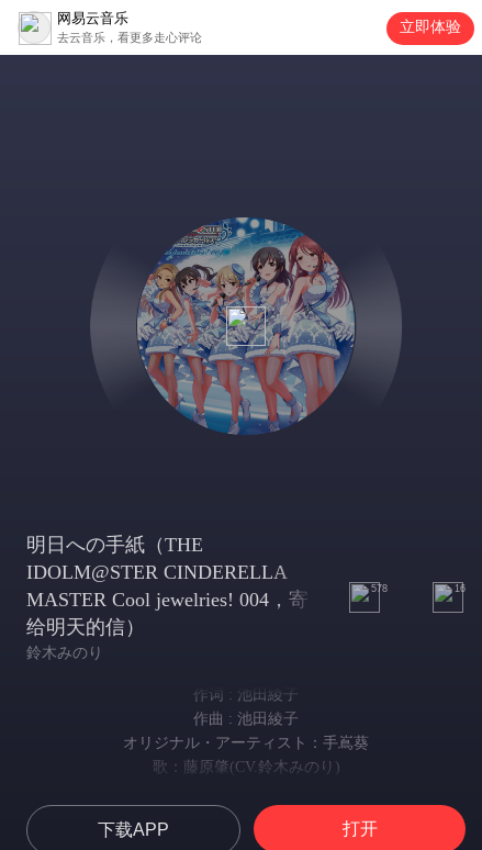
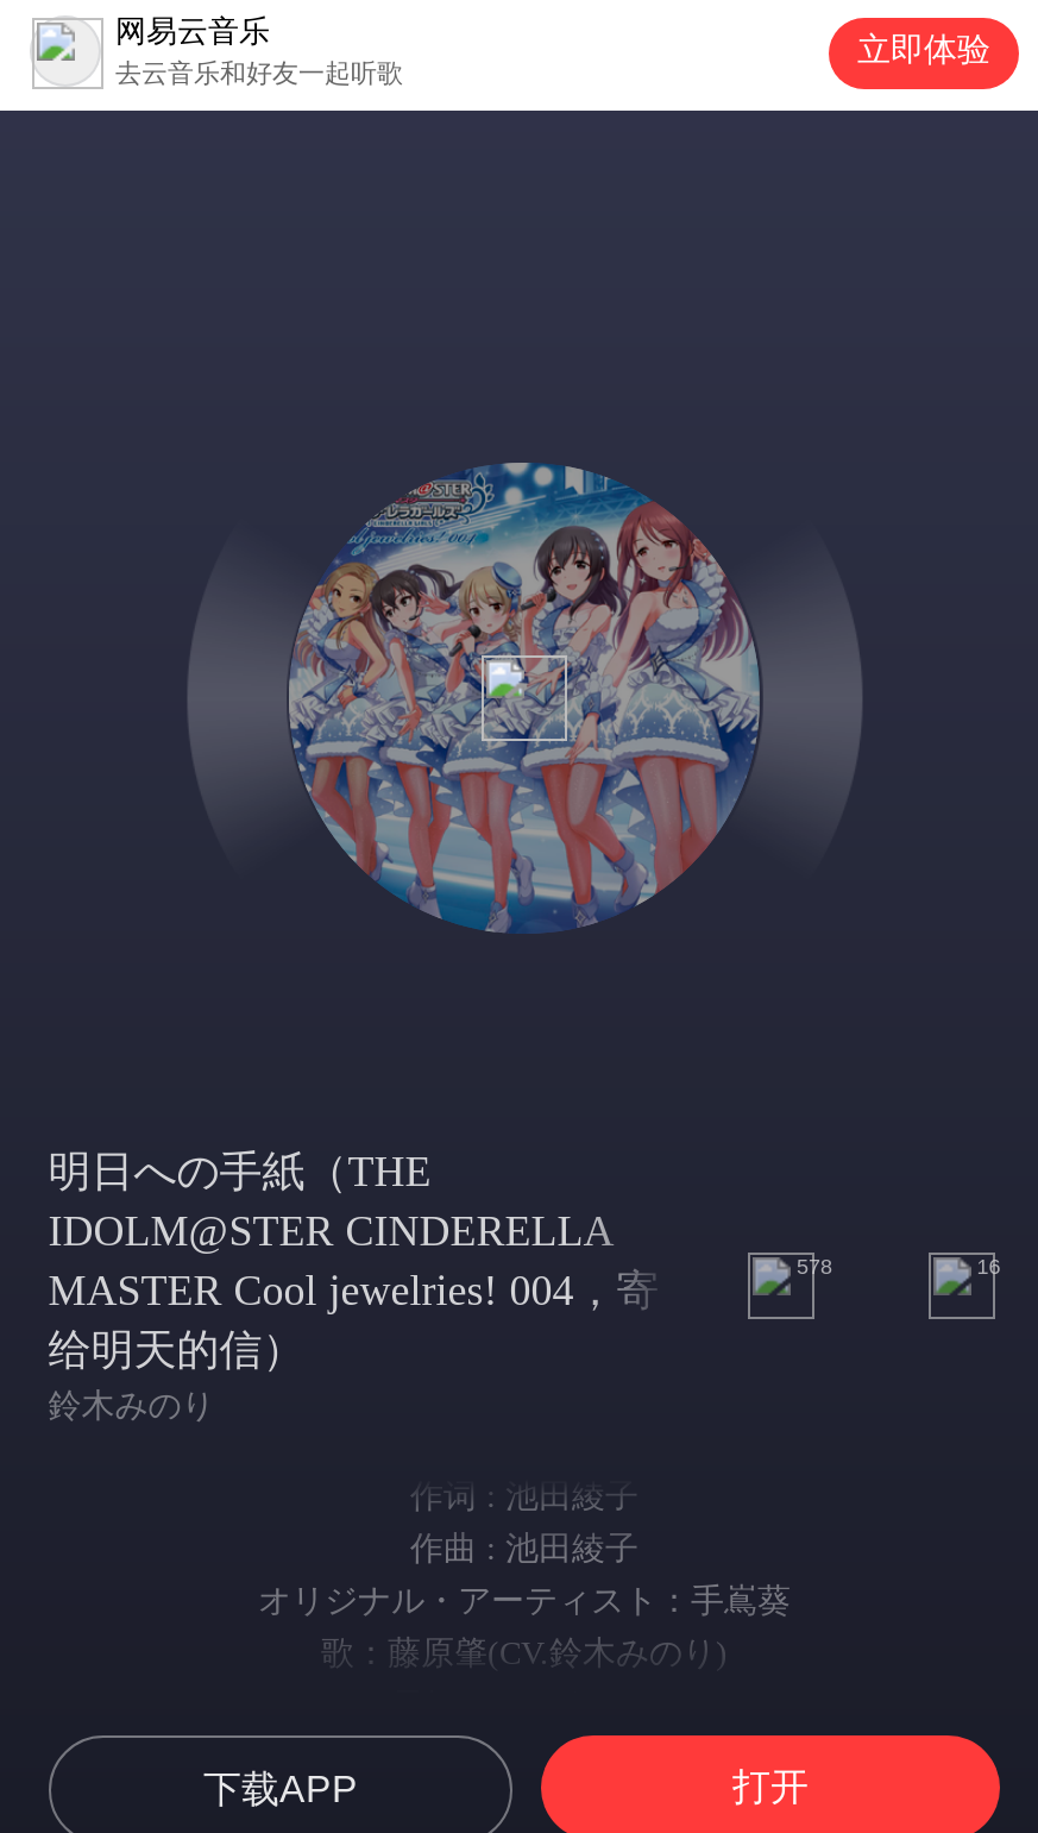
[57,31,202,44] 去云音乐，看更多走心评论 -> [115,58,403,87] 去云音乐和好友一起听歌

